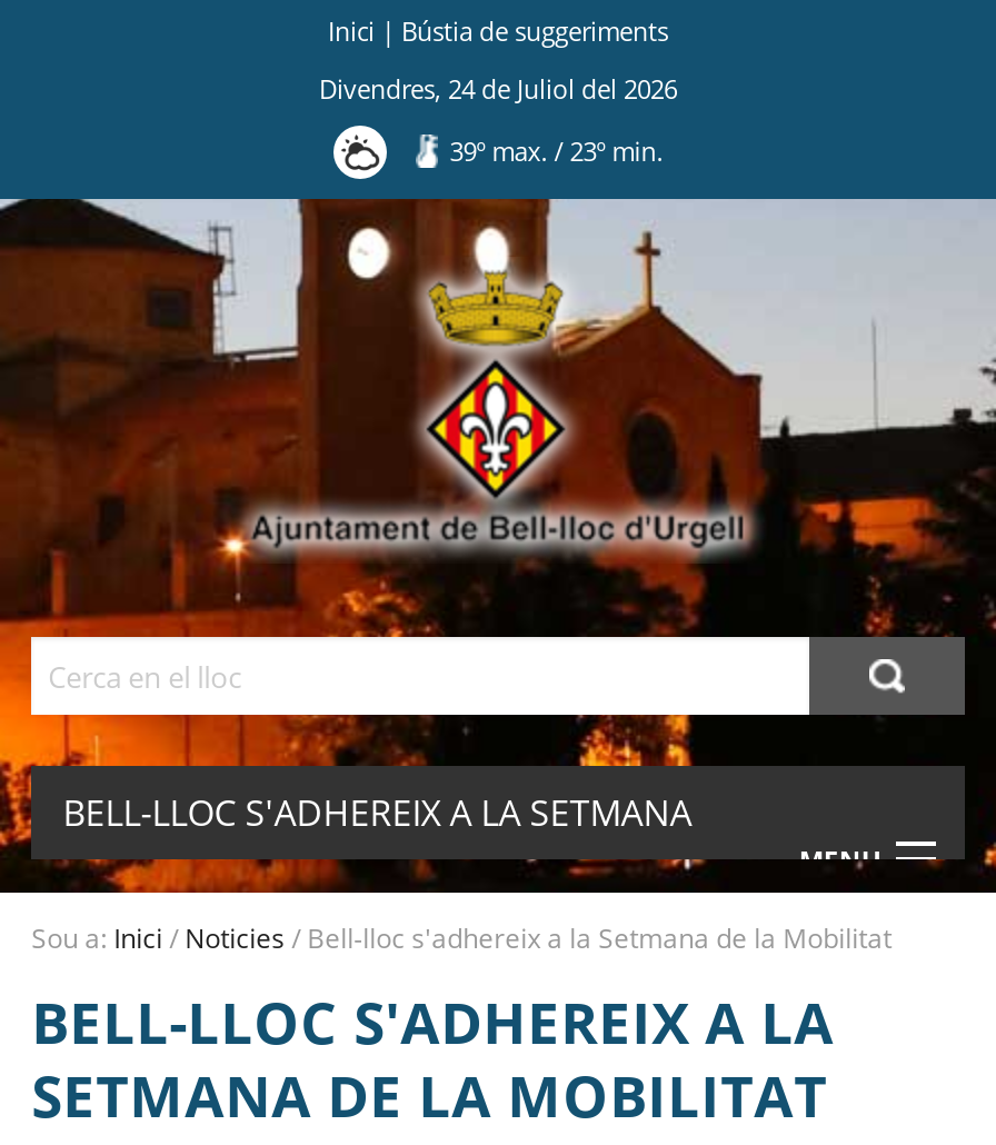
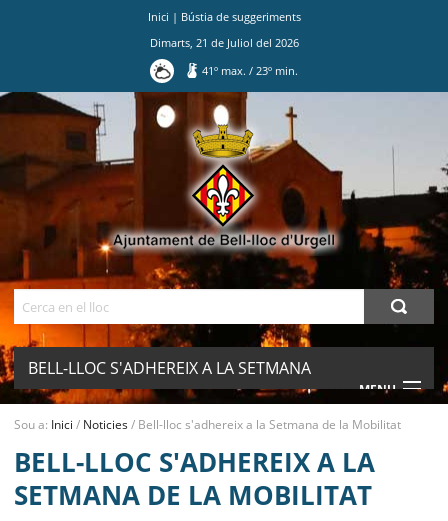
[319,71,677,104] Divendres, 24 de Juliol del 2026 -> [149,34,298,49] Dimarts, 21 de Juliol del 2026
[450,135,663,168] 39º max. / 23º min. -> [202,63,298,78] 41º max. / 23º min.

